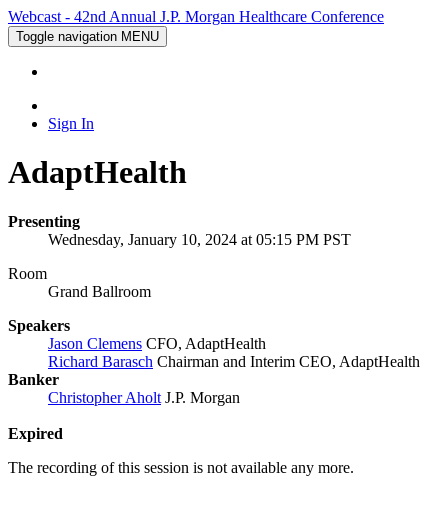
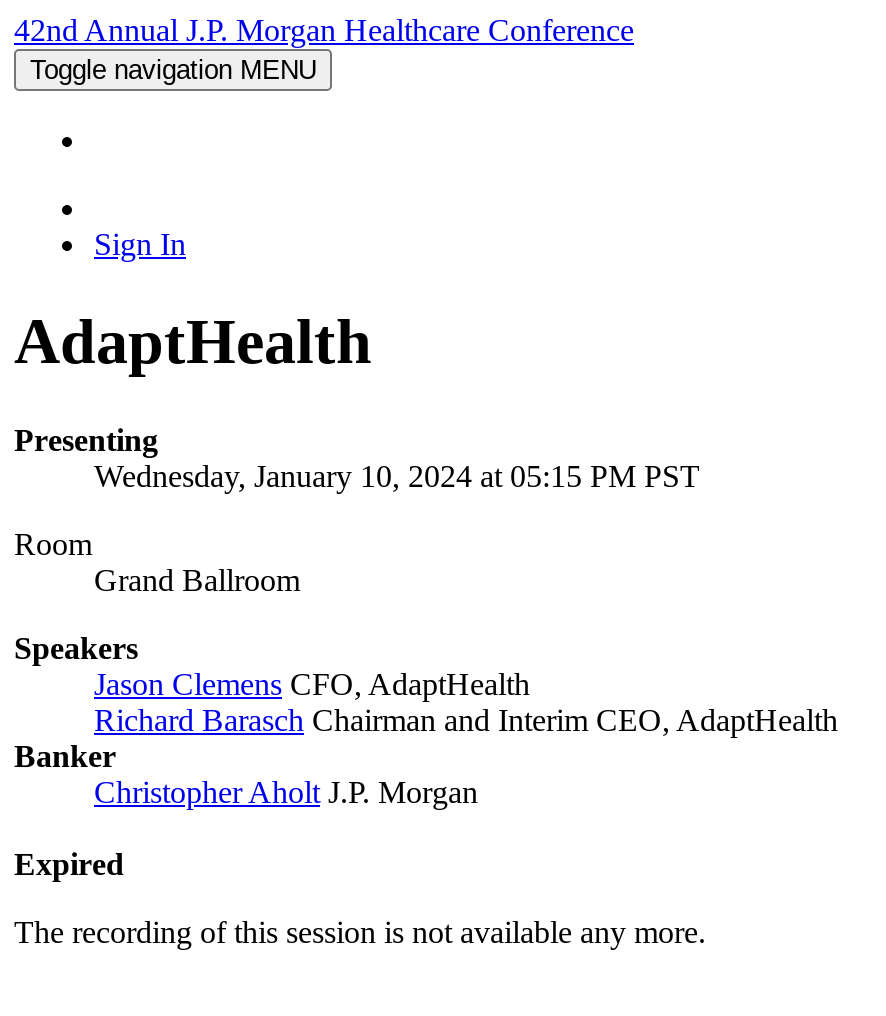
[8,8,384,25] Webcast - 42nd Annual J.P. Morgan Healthcare Conference -> [14,13,634,47] 42nd Annual J.P. Morgan Healthcare Conference

